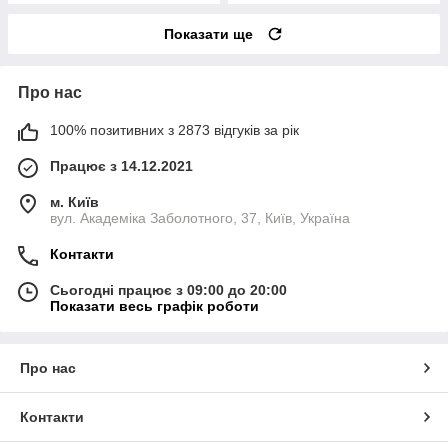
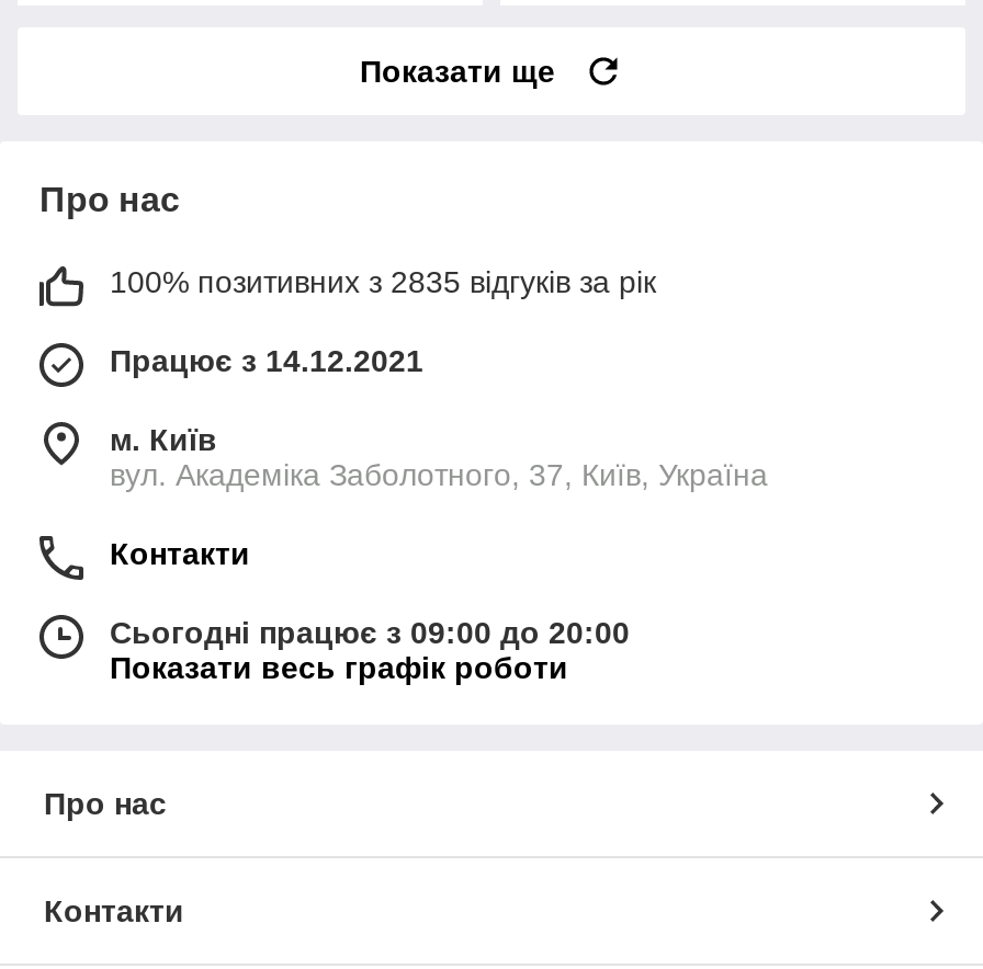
[50,122,299,138] 100% позитивних з 2873 відгуків за рік -> [110,264,656,299] 100% позитивних з 2835 відгуків за рік

